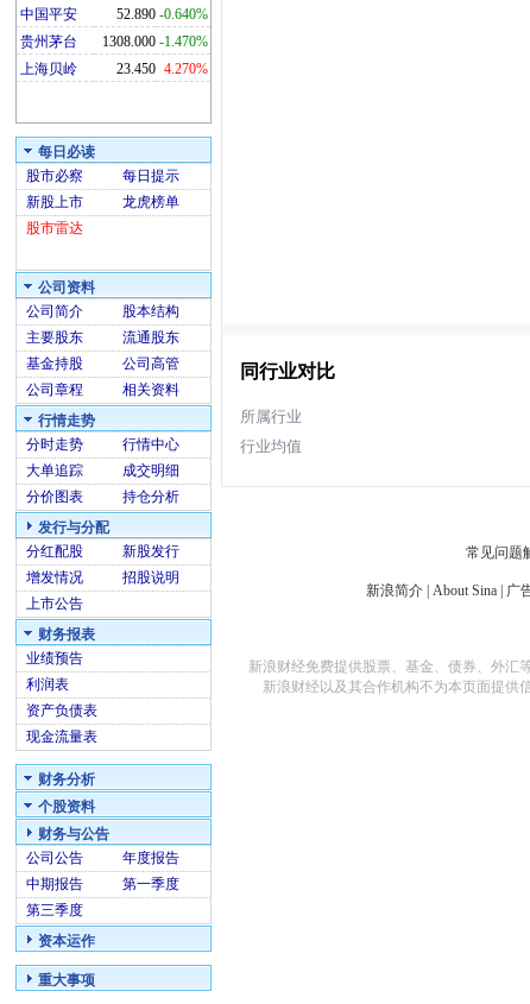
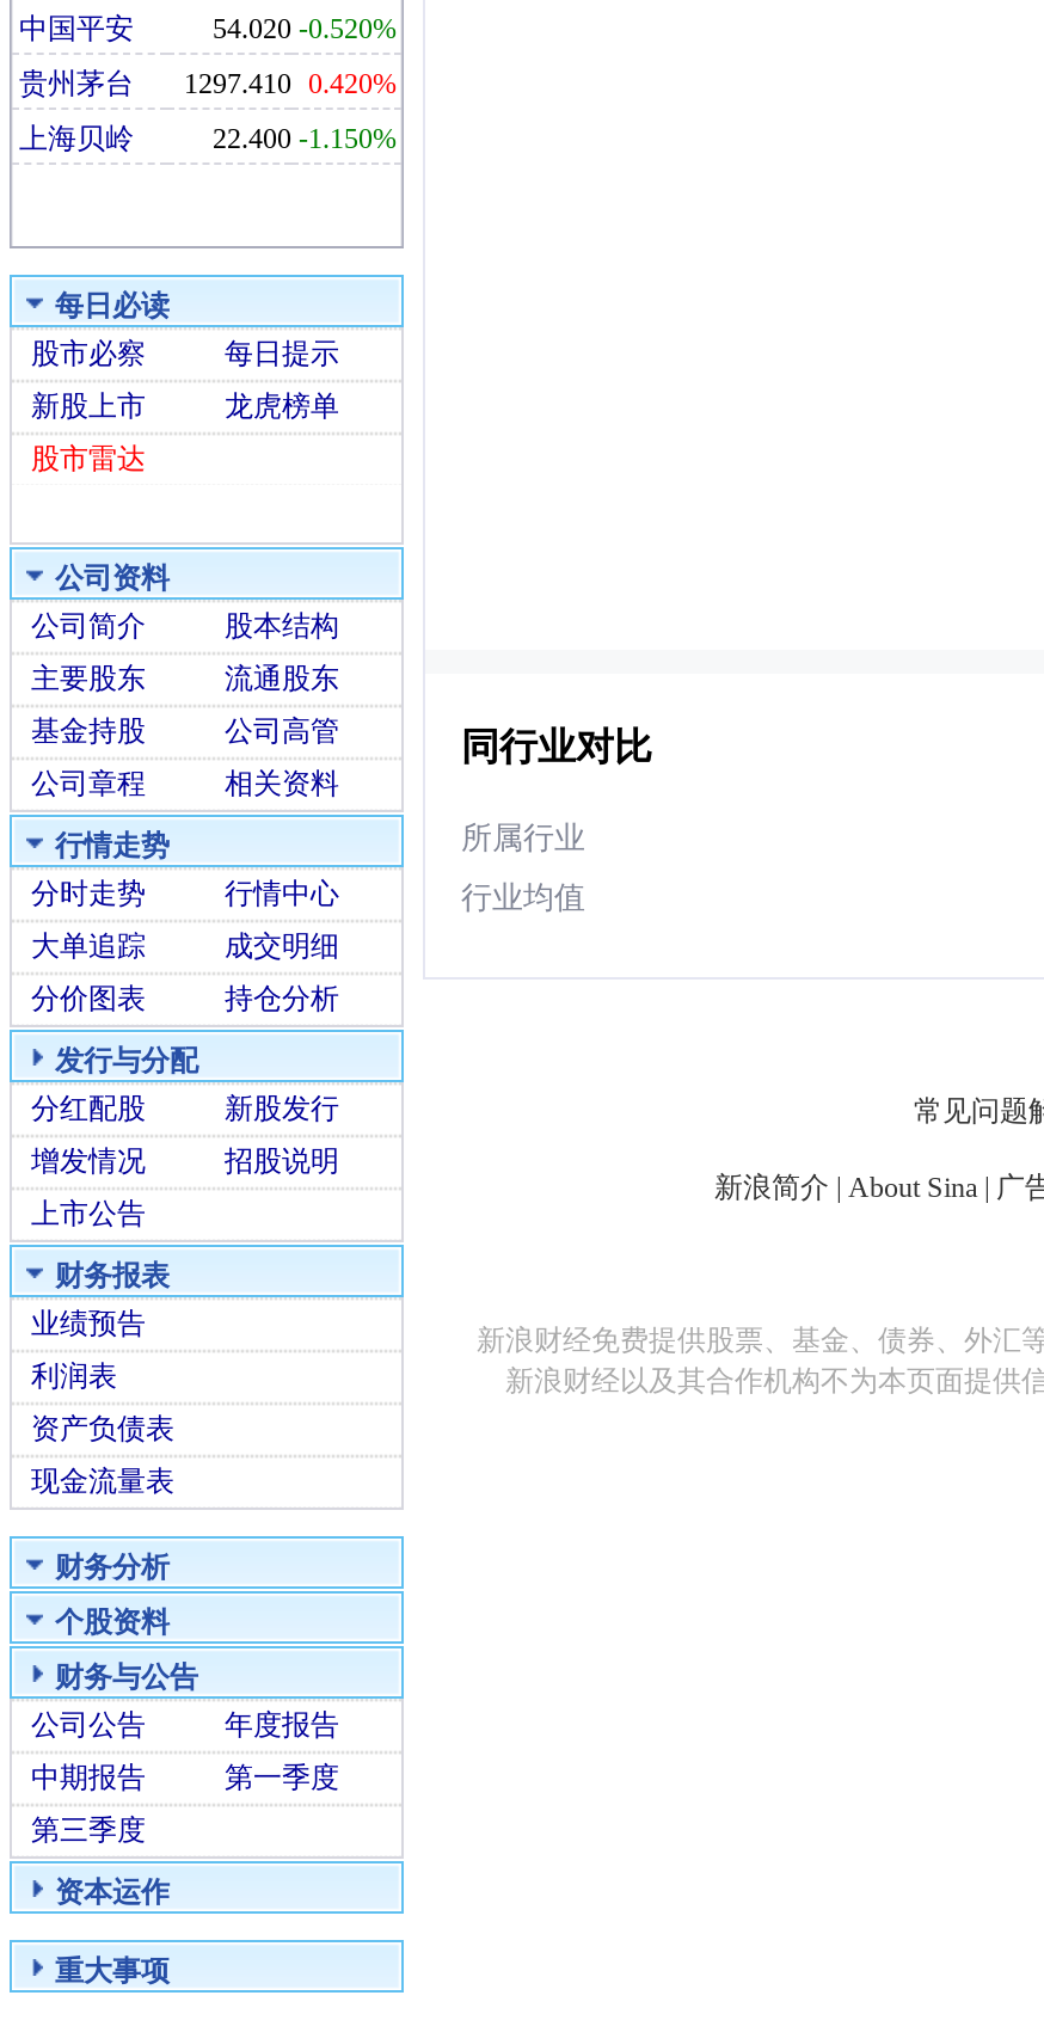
[116,6,208,23] 52.890 -0.640% -> [213,12,397,45] 54.020 -0.520%
[20,33,208,50] 贵州茅台 1308.000 -1.470% -> [19,67,397,100] 贵州茅台 1297.410 0.420%
[116,61,208,77] 23.450 4.270% -> [213,122,397,155] 22.400 -1.150%

